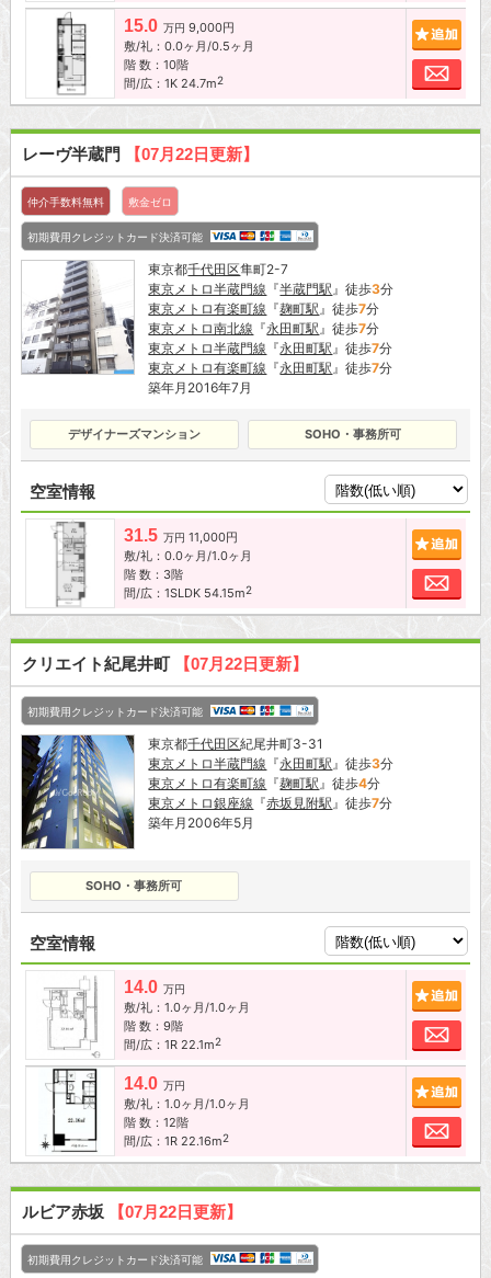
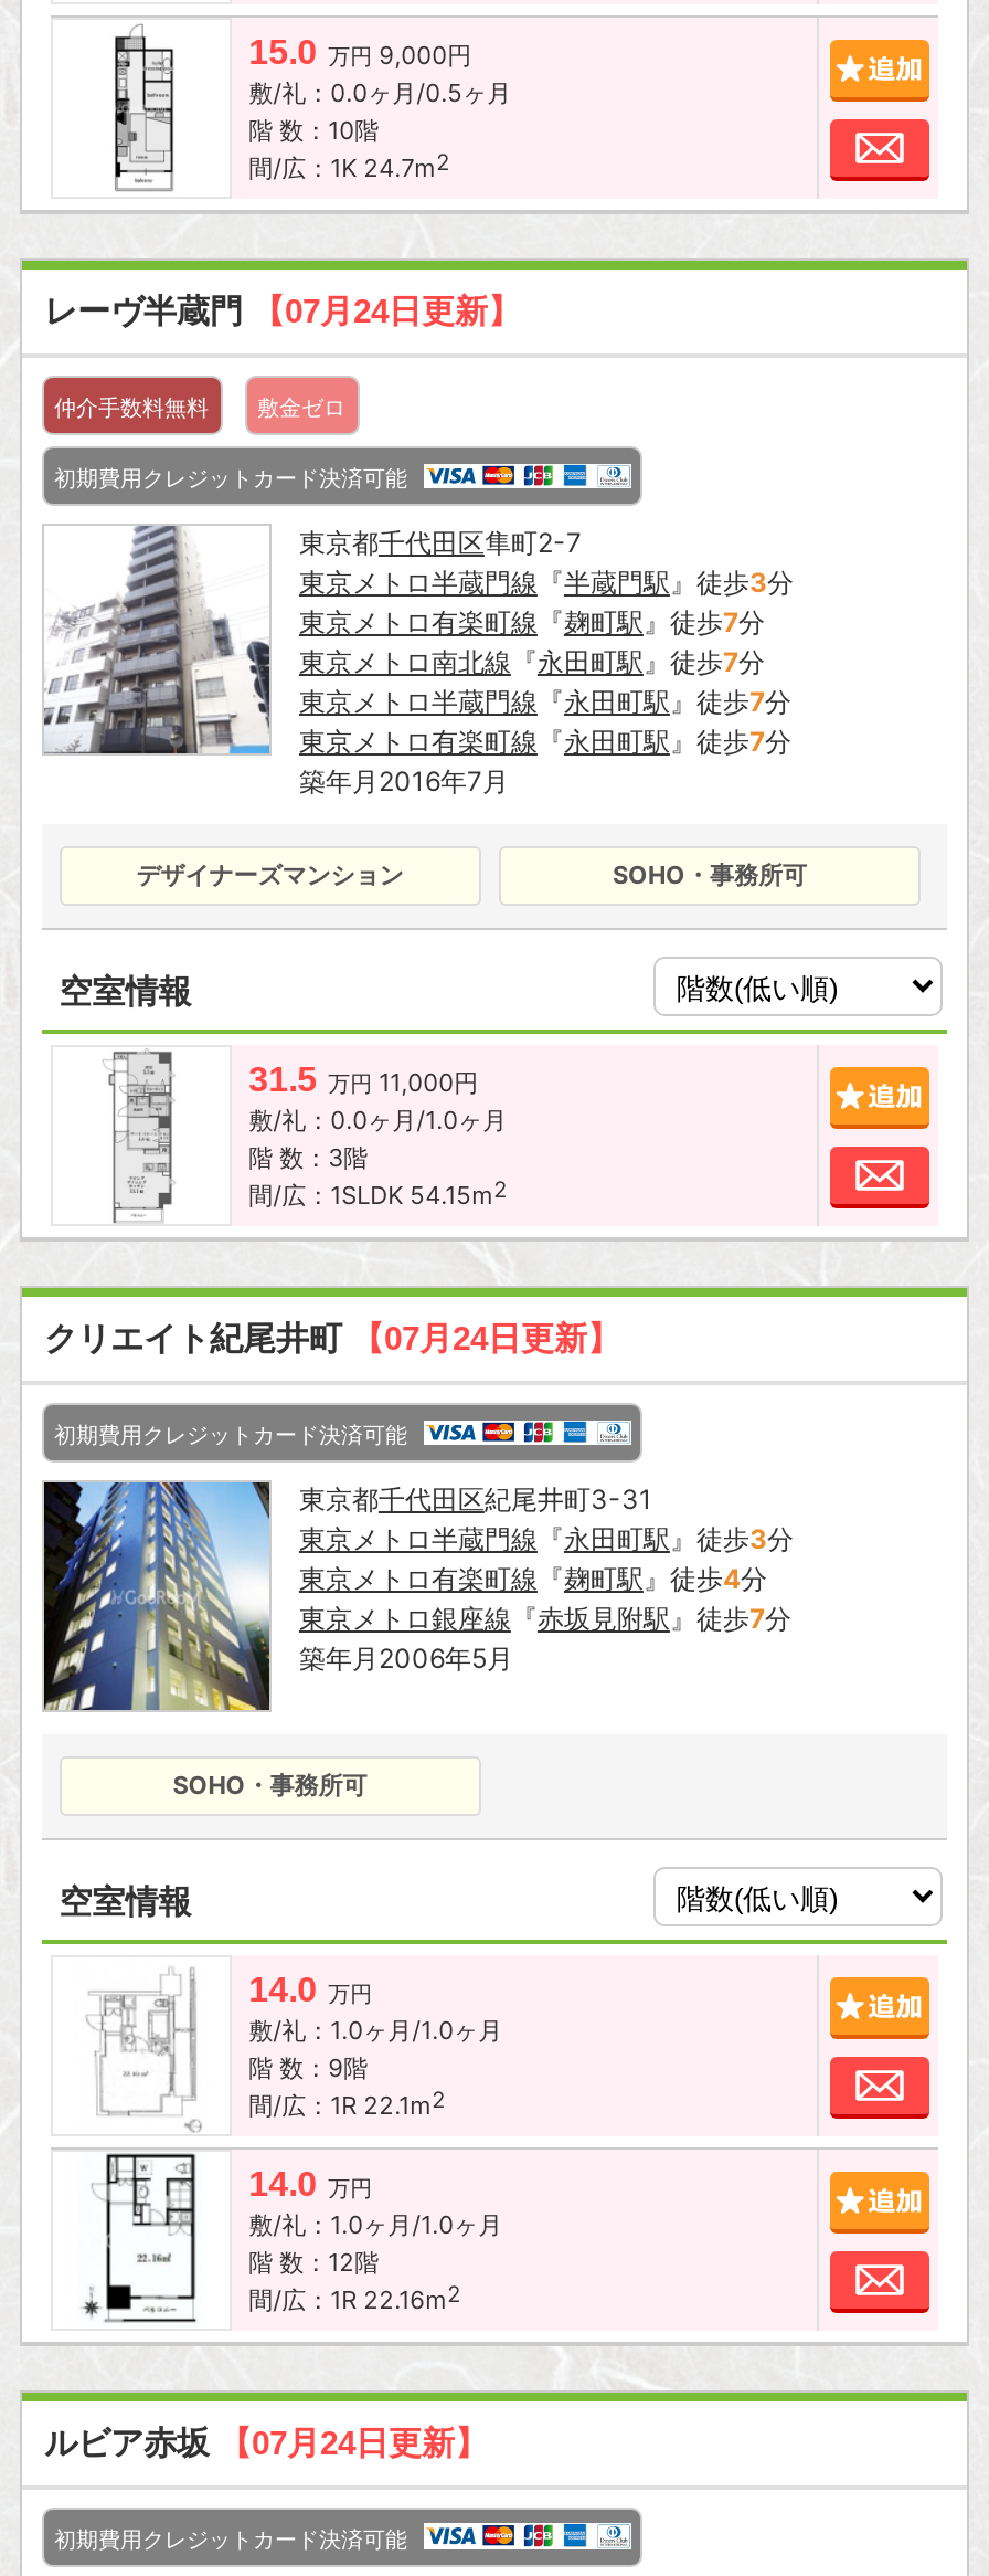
[22,145,259,163] レーヴ半蔵門【07月22日更新】 -> [44,292,521,329] レーヴ半蔵門【07月24日更新】
[22,654,308,673] クリエイト紀尾井町【07月22日更新】 -> [44,1319,620,1356] クリエイト紀尾井町【07月24日更新】
[22,1202,242,1221] ルビア赤坂【07月22日更新】 -> [44,2423,488,2460] ルビア赤坂【07月24日更新】

